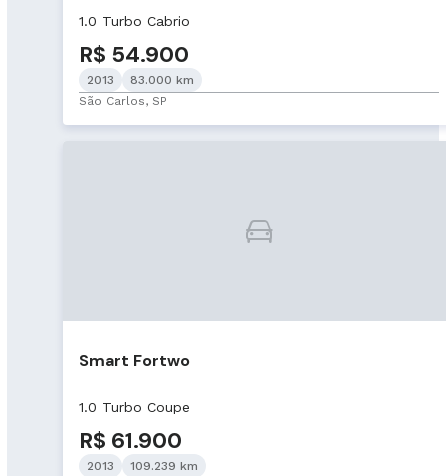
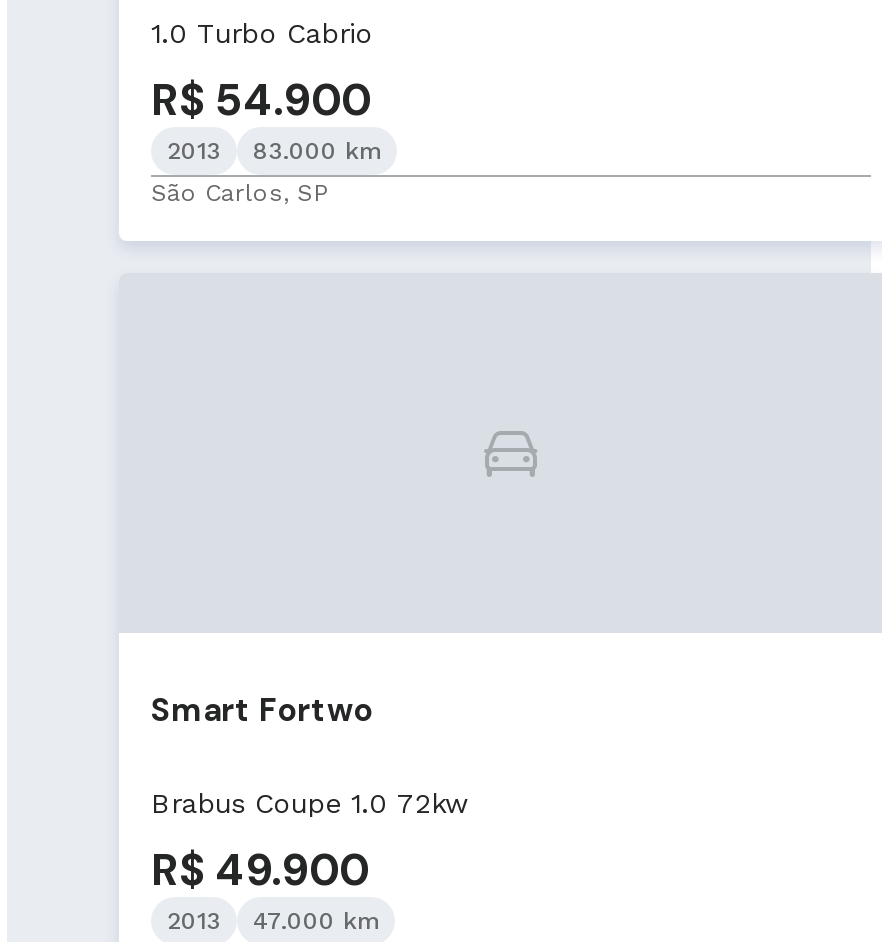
[79,399,190,455] 1.0 Turbo Coupe | R$ 61.900 -> [151,788,469,900] Brabus Coupe 1.0 72kw | R$ 49.900
[87,459,198,473] 2013 109.239 km -> [167,908,379,936] 2013 47.000 km

